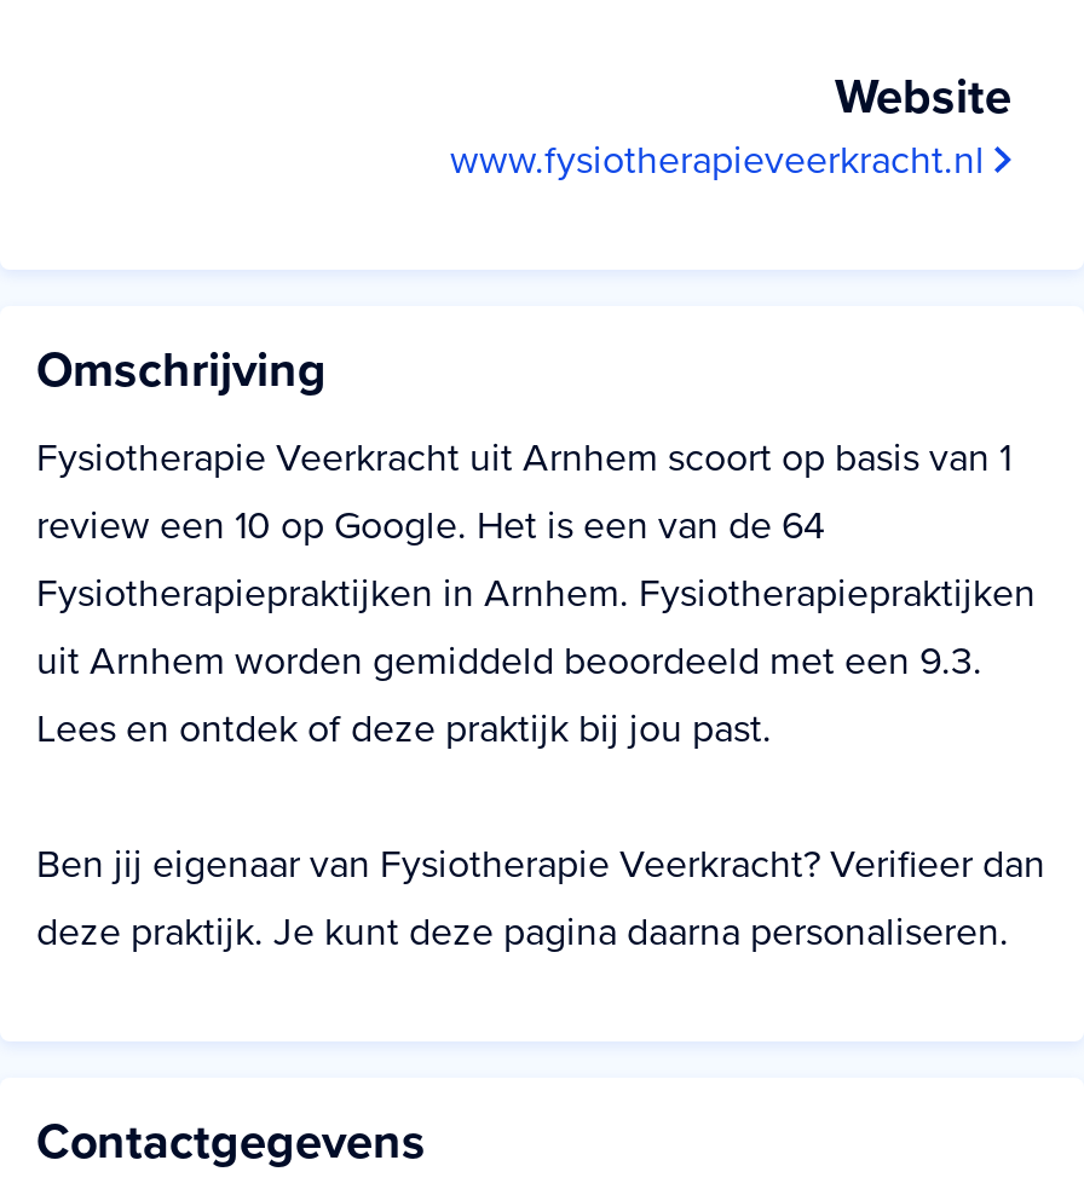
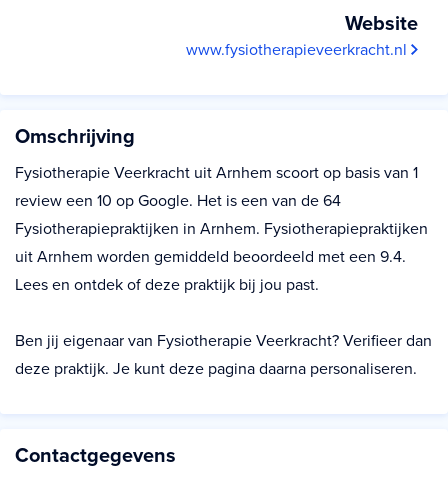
[36,637,982,686] uit Arnhem worden gemiddeld beoordeeld met een 9.3. -> [15,247,406,267] uit Arnhem worden gemiddeld beoordeeld met een 9.4.

